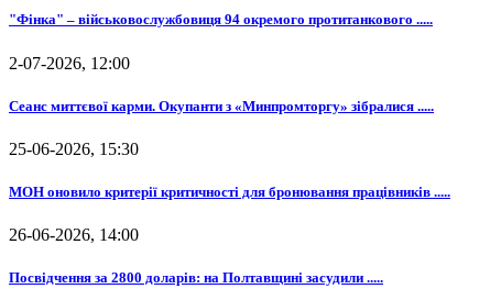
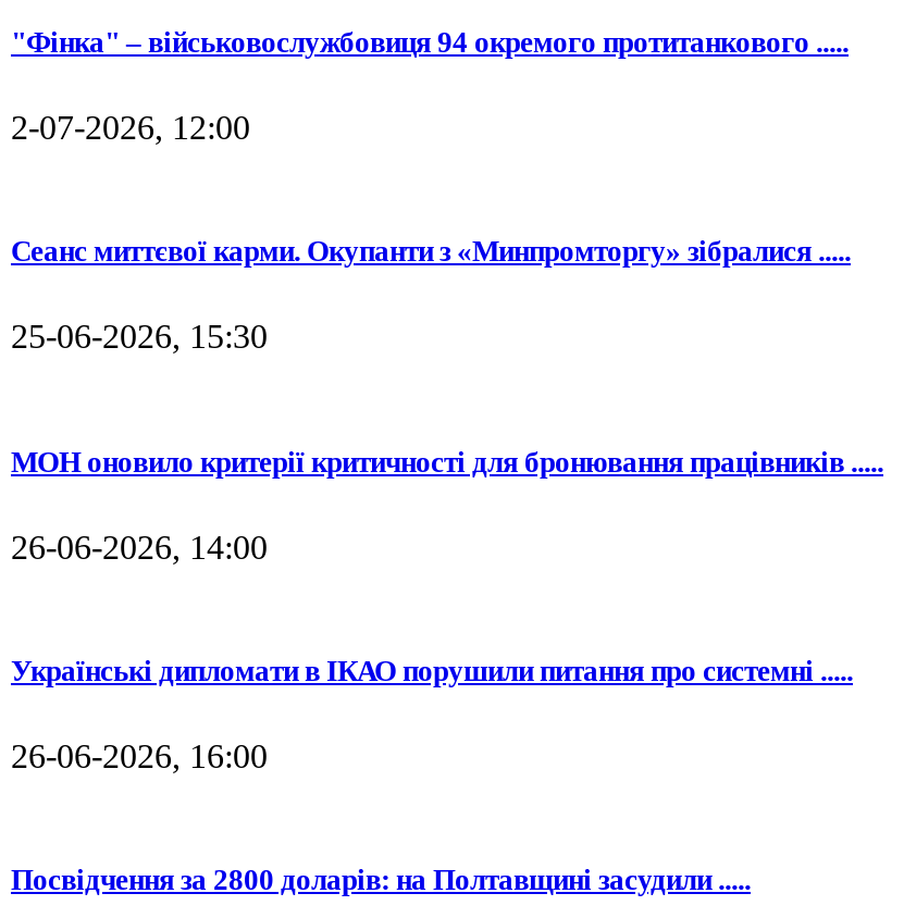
none -> [11,655,853,775] Українські дипломати в ІКАО порушили питання про системні ..... | 26-06-2026, 16:00

